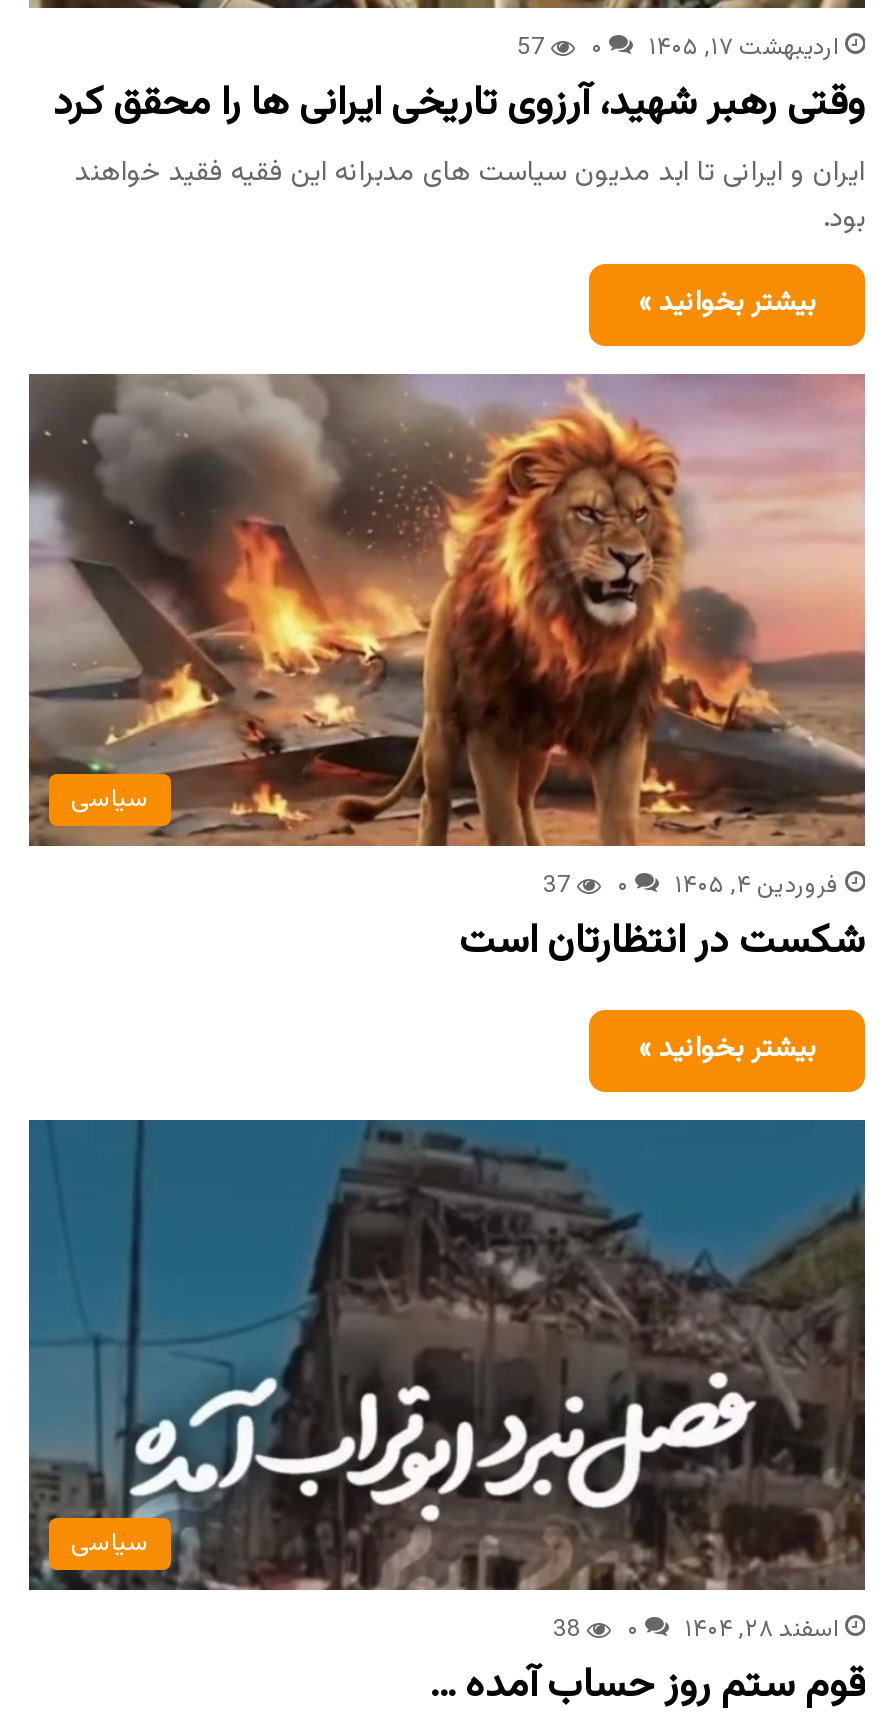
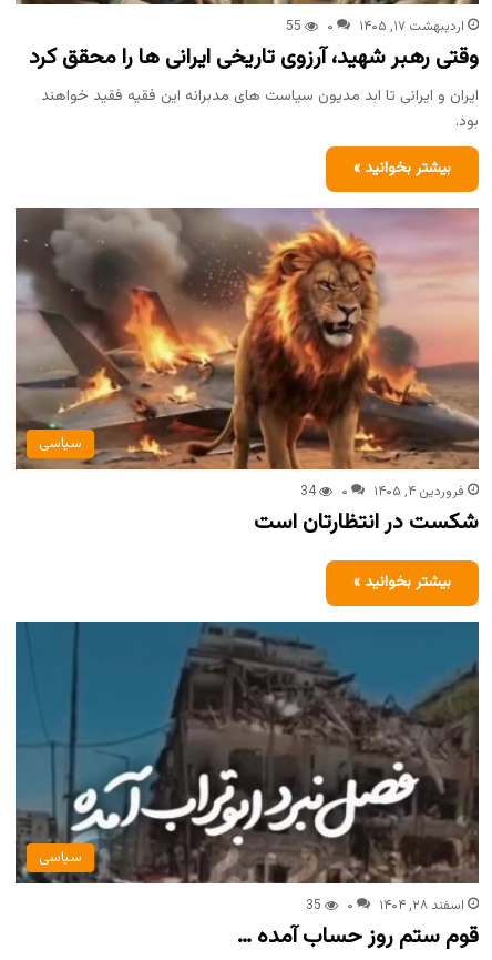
[517,31,545,67] 57 -> [286,17,301,37] 55
[543,868,571,904] 37 -> [300,482,316,502] 34
[553,1611,581,1647] 38 -> [306,896,321,916] 35

